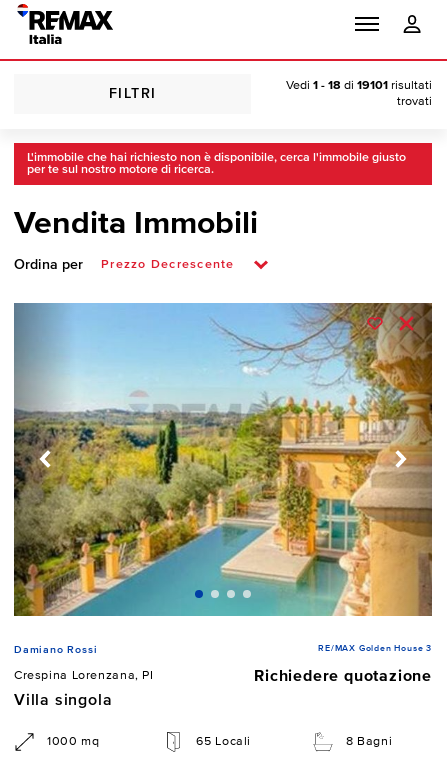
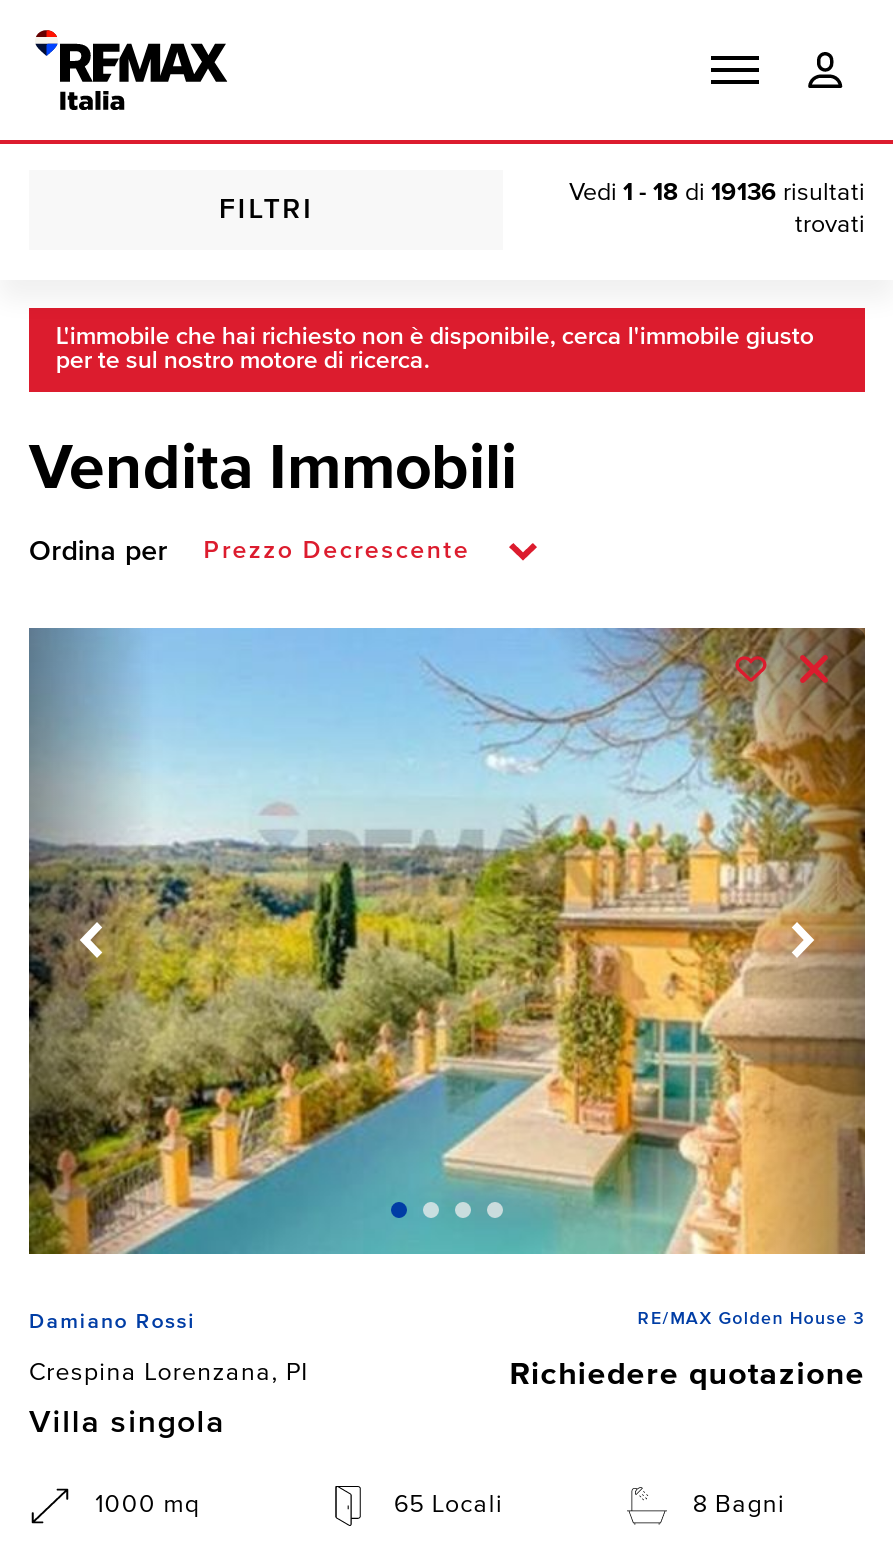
[286,79,432,92] Vedi 1 - 18 di 19101 risultati -> [569,180,865,206] Vedi 1 - 18 di 19136 risultati

